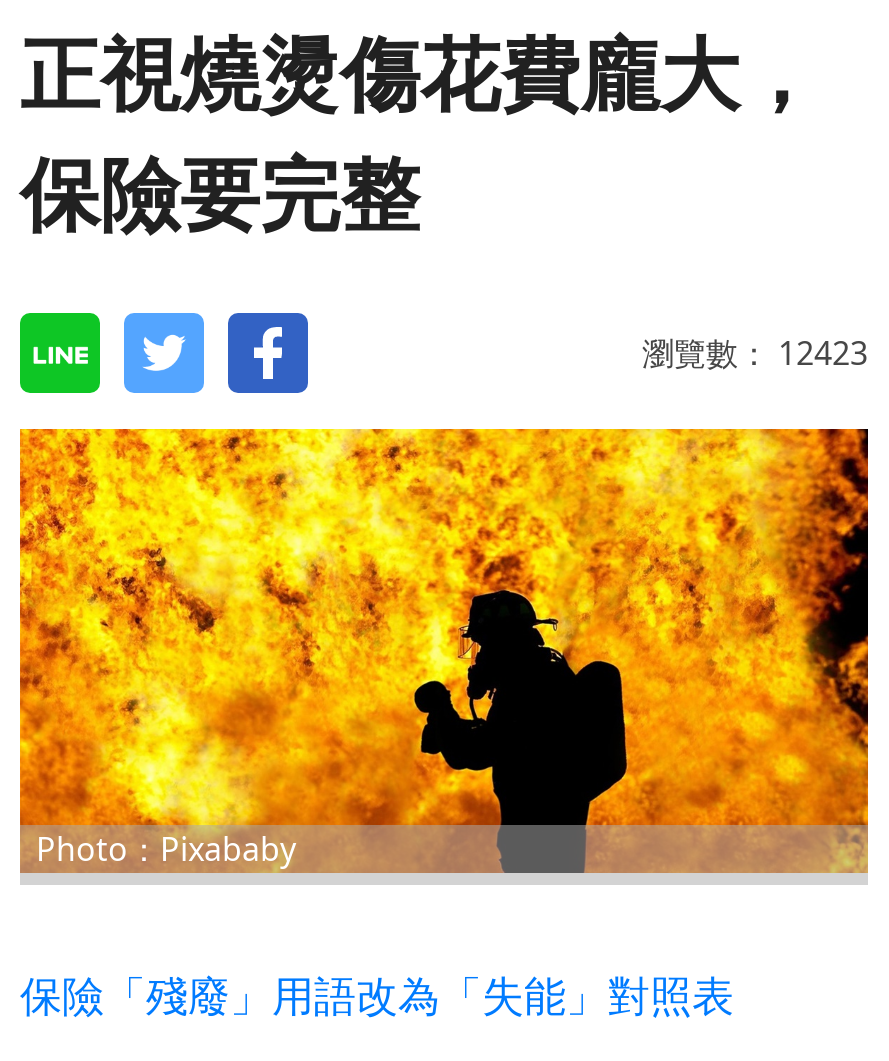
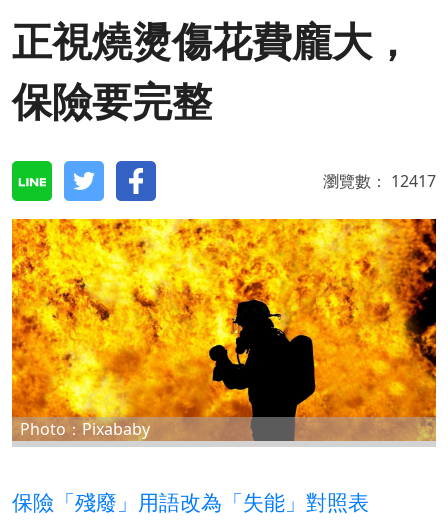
[642,330,868,374] 瀏覽數： 12423 -> [323,169,436,191] 瀏覽數： 12417

